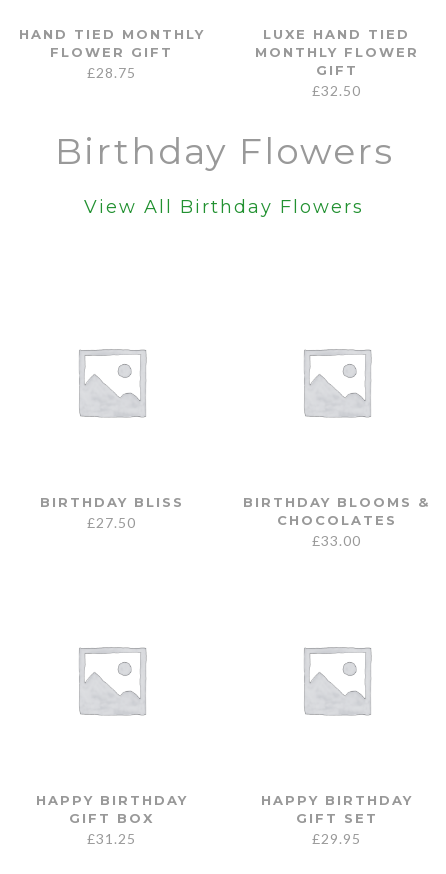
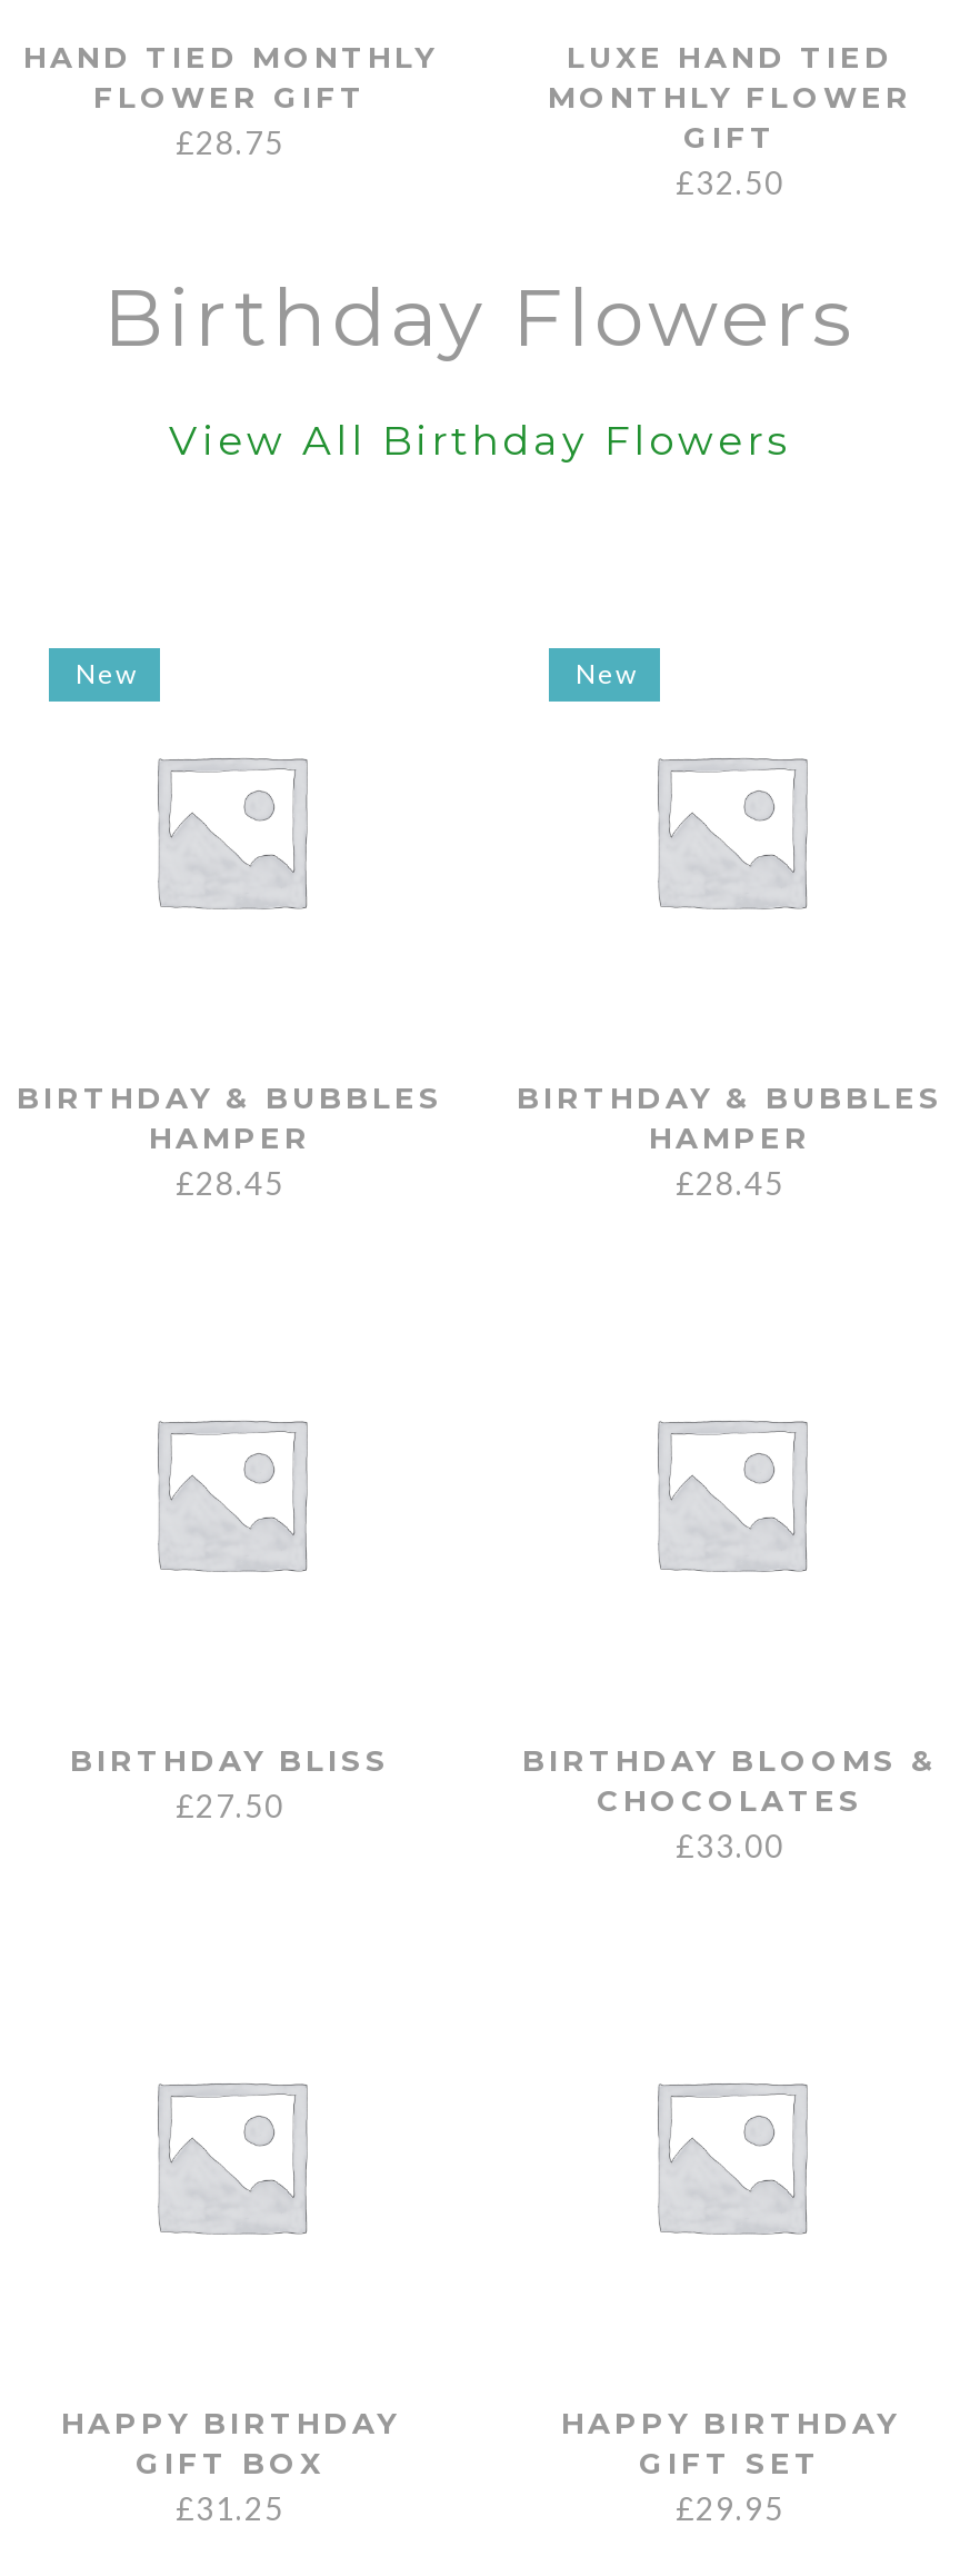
none -> [17,1080,443,1202] BIRTHDAY & BUBBLES | HAMPER | £28.45
none -> [76,657,138,690] New
none -> [517,1080,943,1202] BIRTHDAY & BUBBLES | HAMPER | £28.45
none -> [576,657,638,690] New

